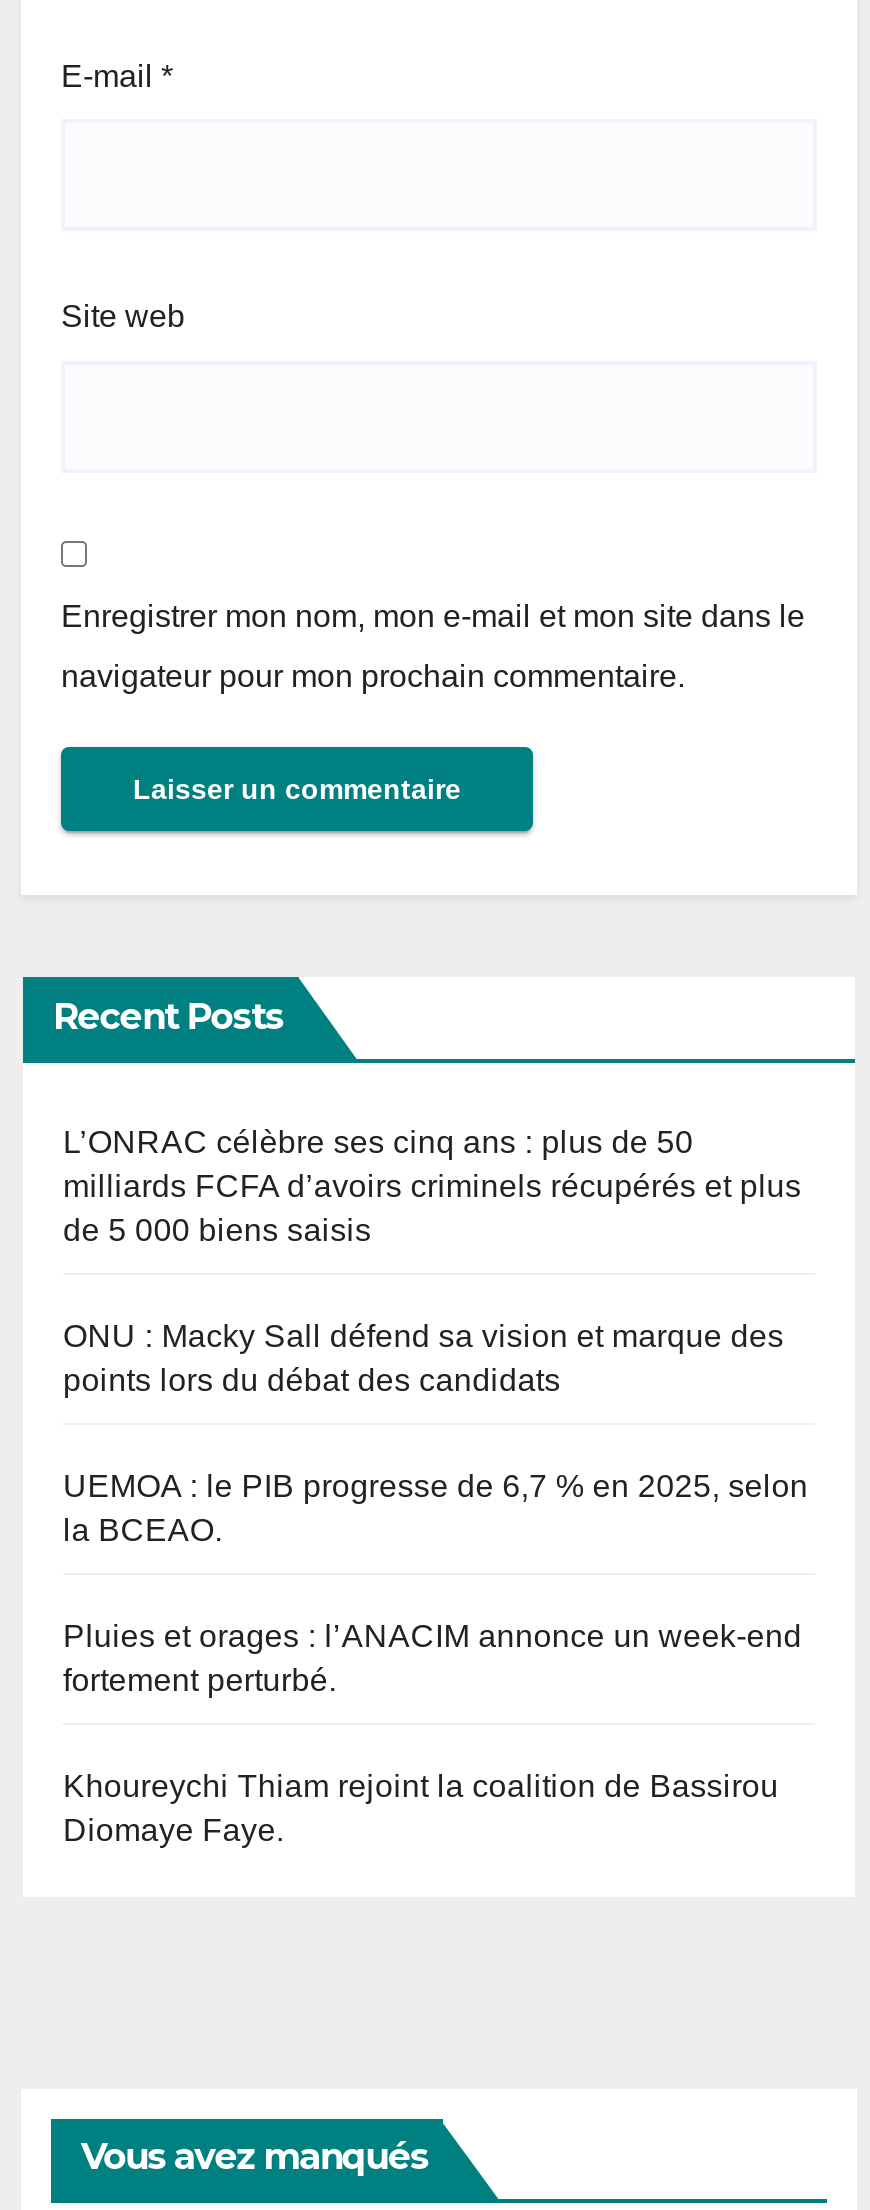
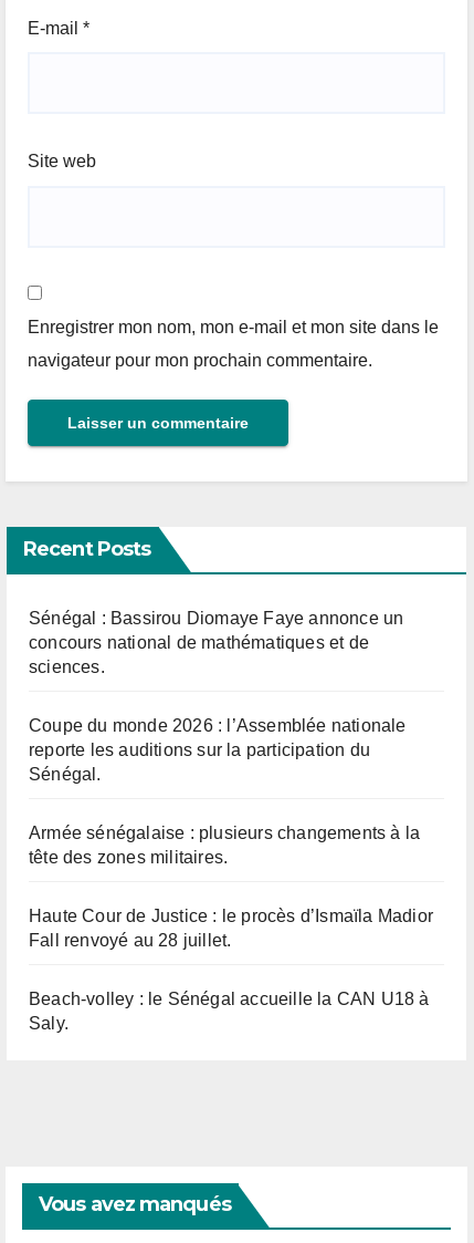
[63,1124,801,1246] L’ONRAC célèbre ses cinq ans : plus de 50 | milliards FCFA d’avoirs criminels récupérés et plus | de 5 000 biens saisis -> [29,608,404,676] Sénégal : Bassirou Diomaye Faye annonce un | concours national de mathématiques et de | sciences.
[63,1318,784,1396] ONU : Macky Sall défend sa vision et marque des | points lors du débat des candidats -> [29,716,406,783] Coupe du monde 2026 : l’Assemblée nationale | reporte les auditions sur la participation du | Sénégal.
[63,1468,808,1546] UEMOA : le PIB progresse de 6,7 % en 2025, selon | la BCEAO. -> [29,823,420,866] Armée sénégalaise : plusieurs changements à la | tête des zones militaires.
[63,1618,802,1696] Pluies et orages : l’ANACIM annonce un week-end | fortement perturbé. -> [29,906,433,949] Haute Cour de Justice : le procès d’Ismaïla Madior | Fall renvoyé au 28 juillet.
[63,1768,779,1846] Khoureychi Thiam rejoint la coalition de Bassirou | Diomaye Faye. -> [29,989,429,1032] Beach-volley : le Sénégal accueille la CAN U18 à | Saly.

